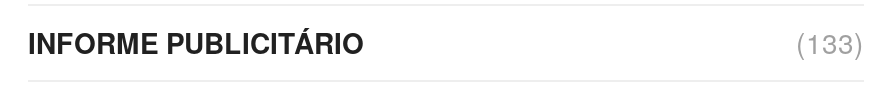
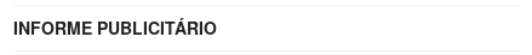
[796,21,864,61] (133) -> none

